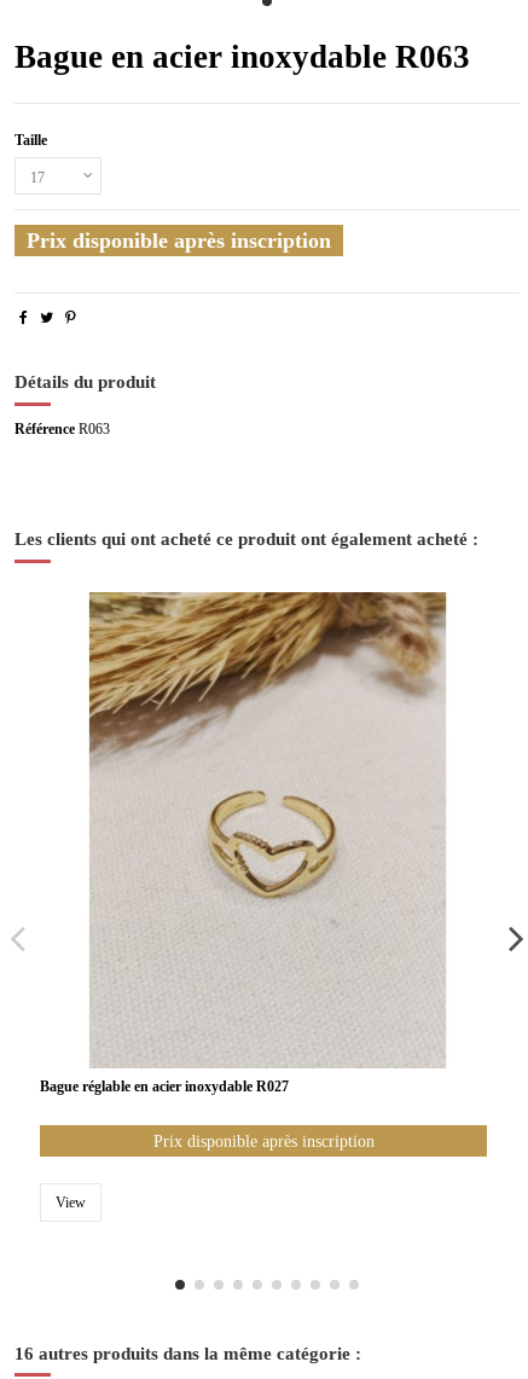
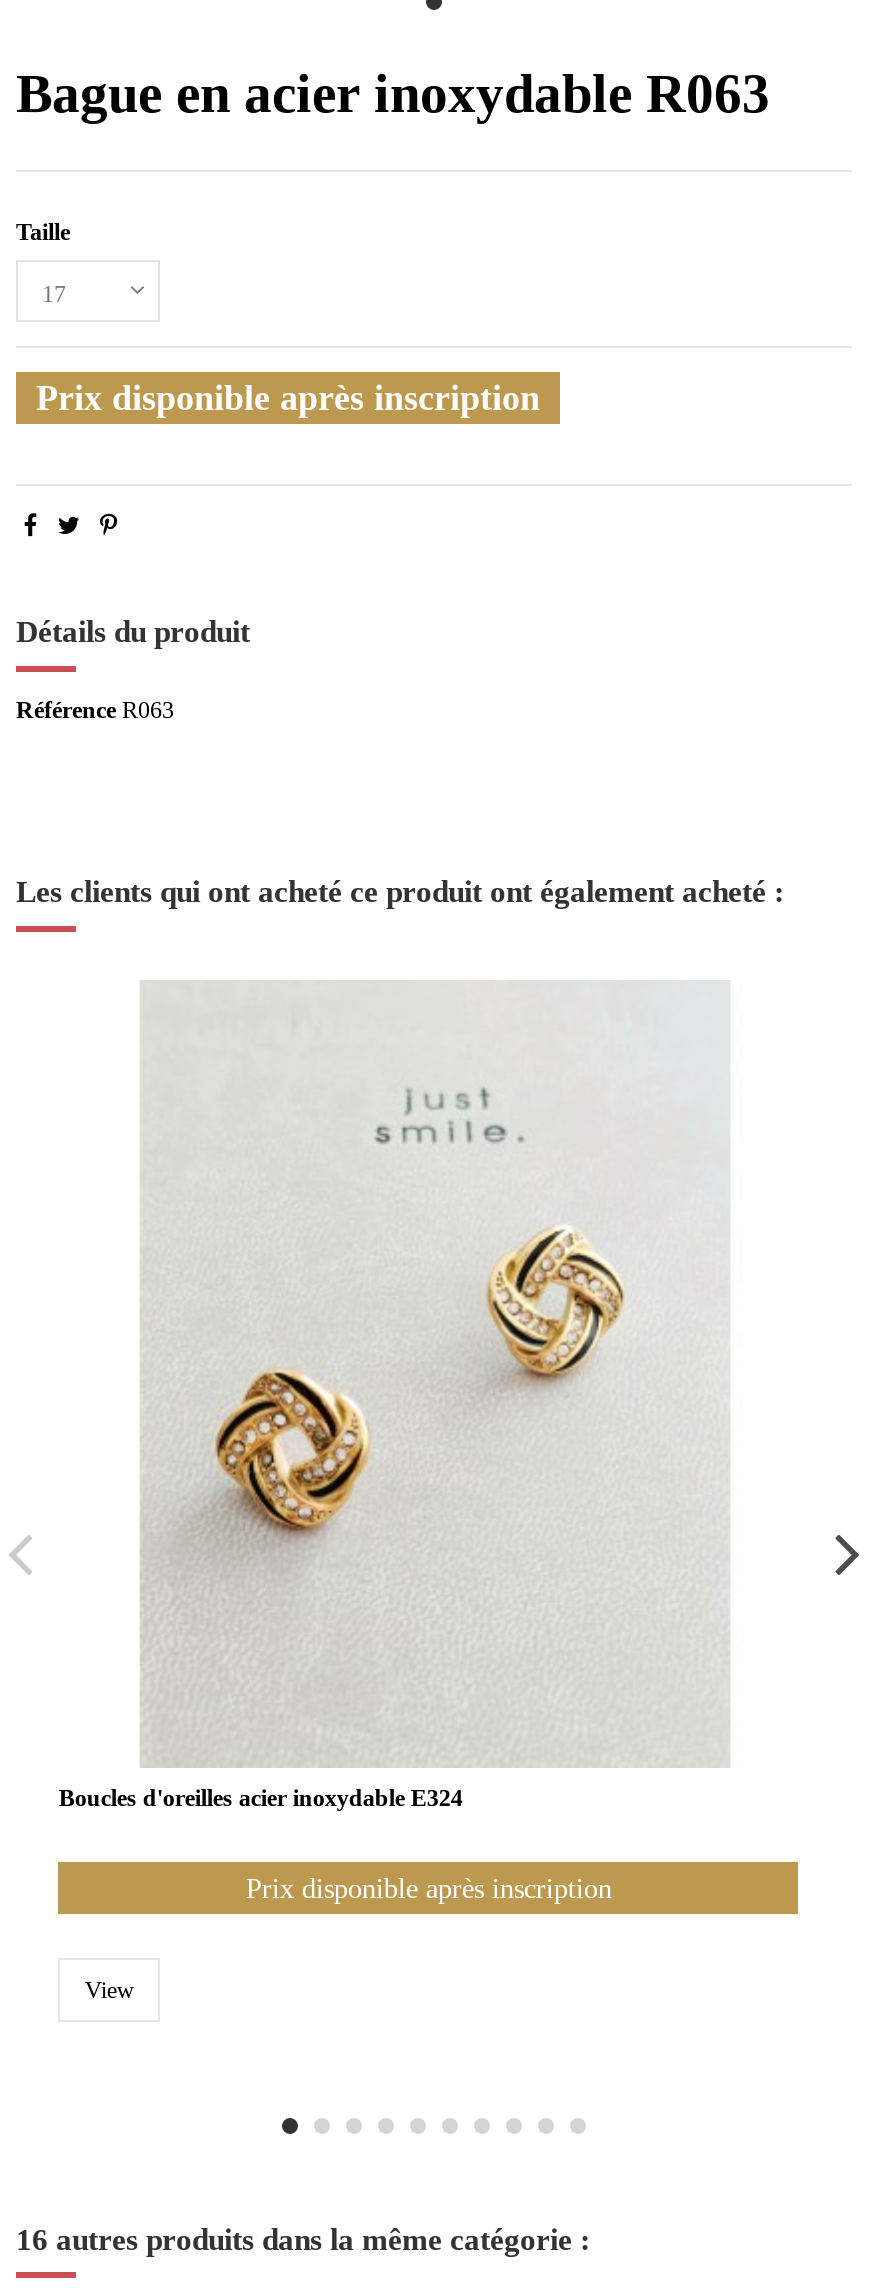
[88,591,447,935] [image] -> [140,980,730,1608] [image]
[40,1079,289,1095] Bague réglable en acier inoxydable R027 -> [59,1785,463,1813] Boucles d'oreilles acier inoxydable E324

